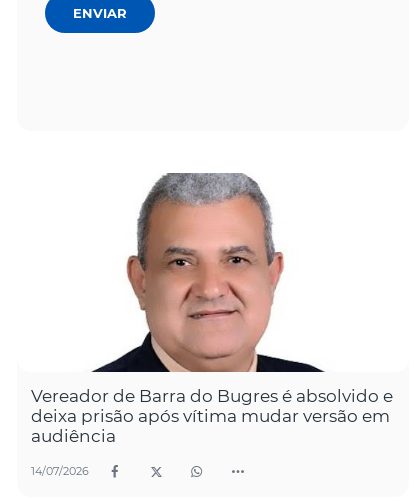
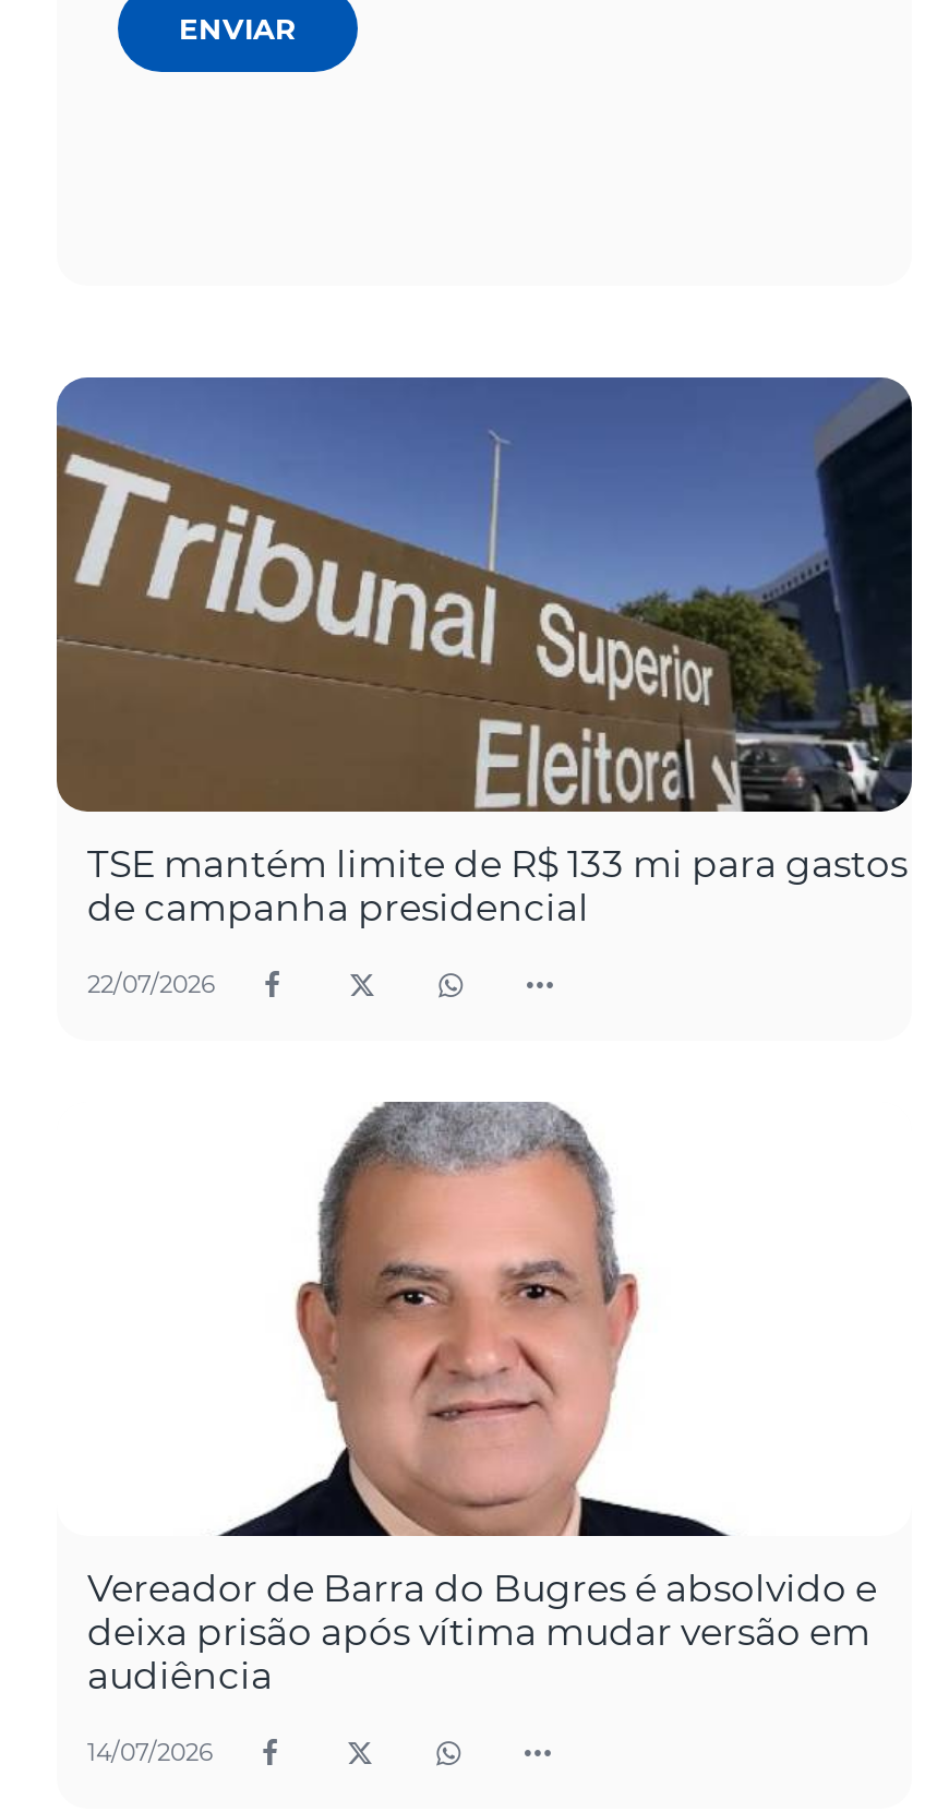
none -> [55,375,914,999] [image] | TSE mantém limite de R$ 133 mi para gastos | de campanha presidencial | 22/07/2026

